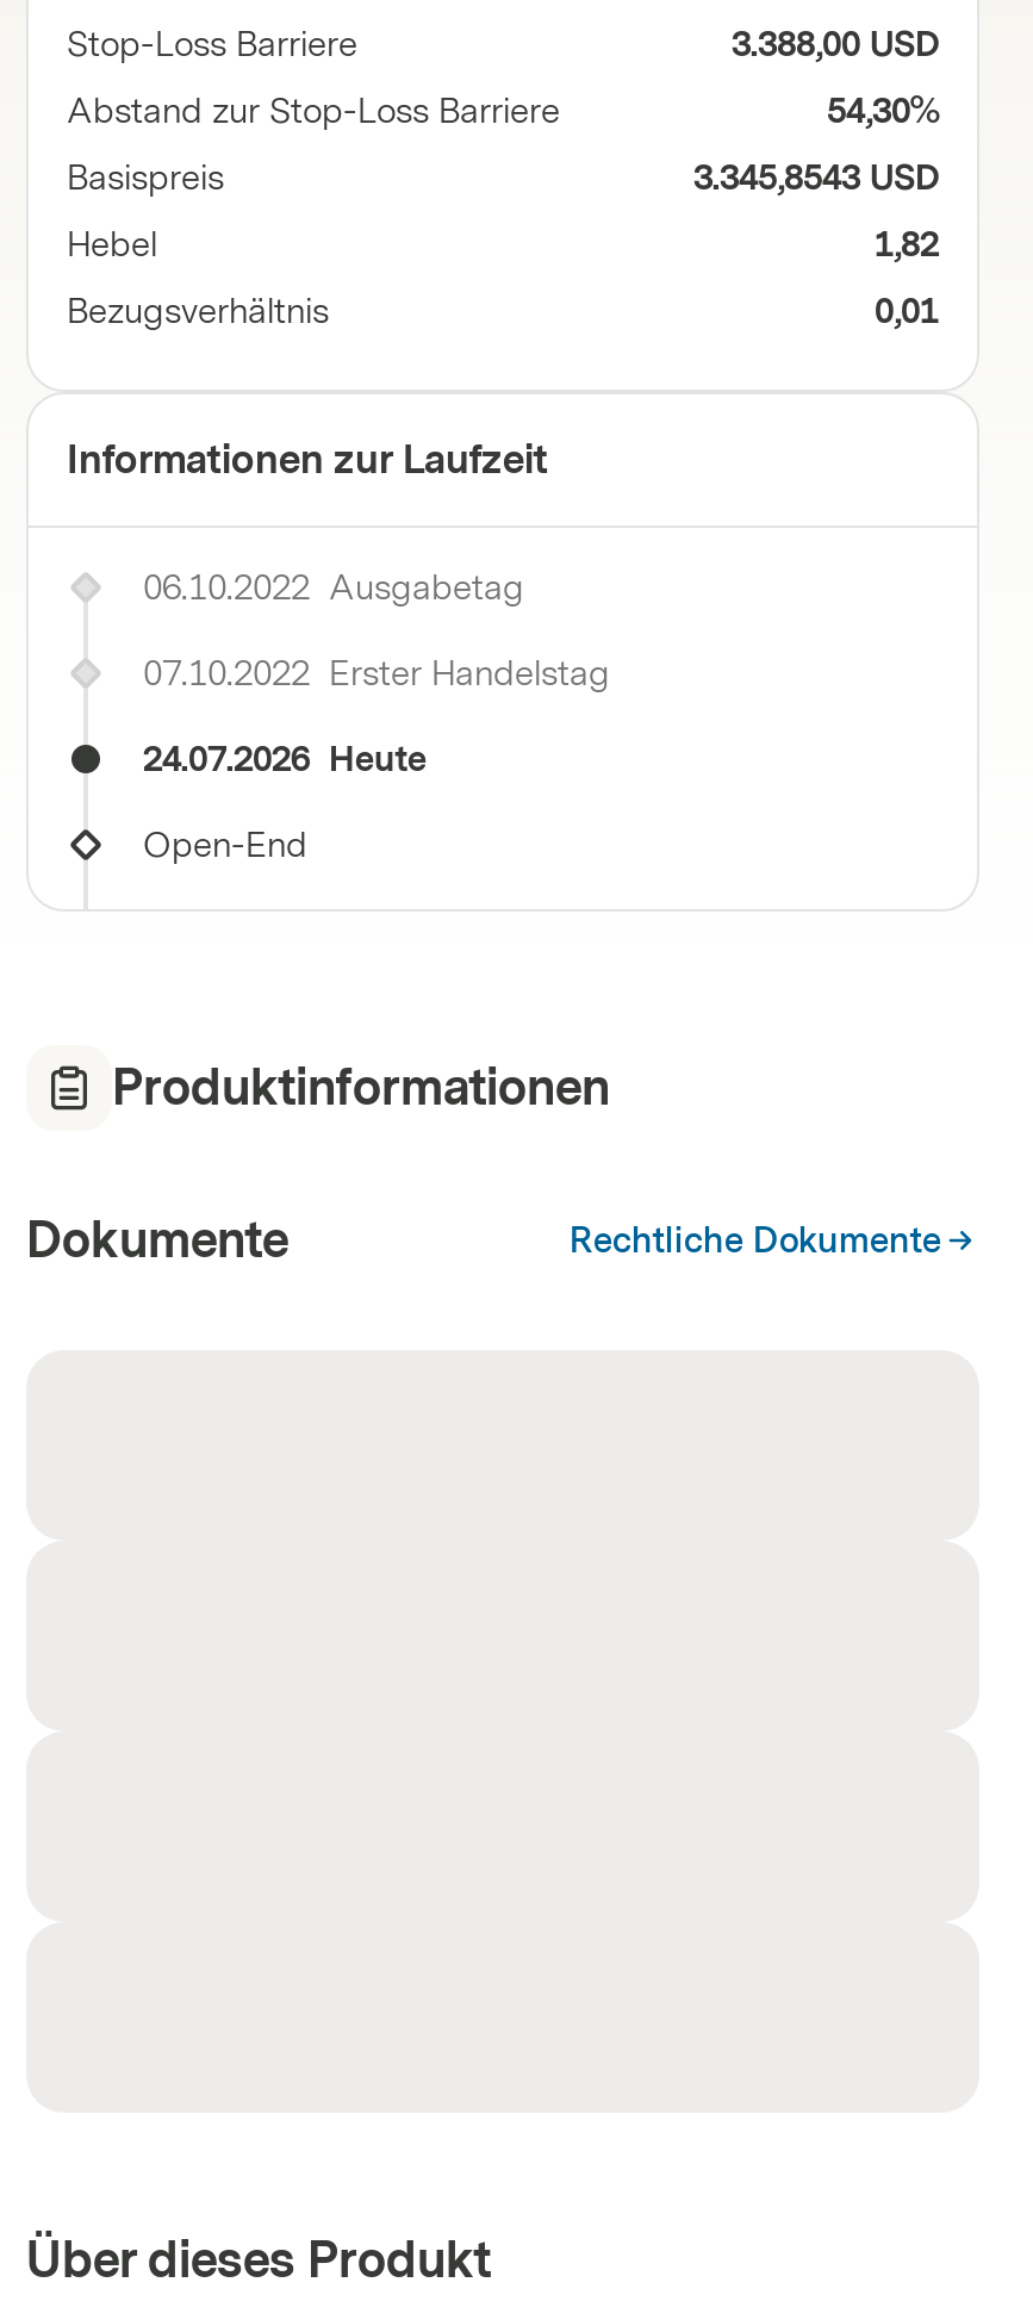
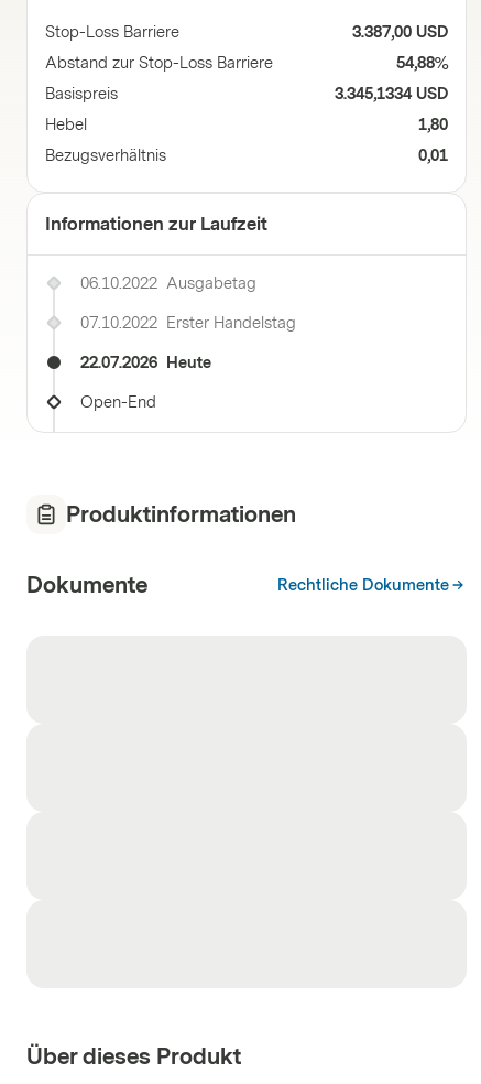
[732,25,939,66] 3.388,00 USD -> [352,23,448,42] 3.387,00 USD
[827,92,939,132] 54,30% -> [396,54,448,73] 54,88%
[693,158,939,199] 3.345,8543 USD -> [335,85,448,104] 3.345,1334 USD
[875,225,939,266] 1,82 -> [418,116,448,134] 1,80
[143,740,427,781] 24.07.2026 Heute -> [80,354,211,372] 22.07.2026 Heute

